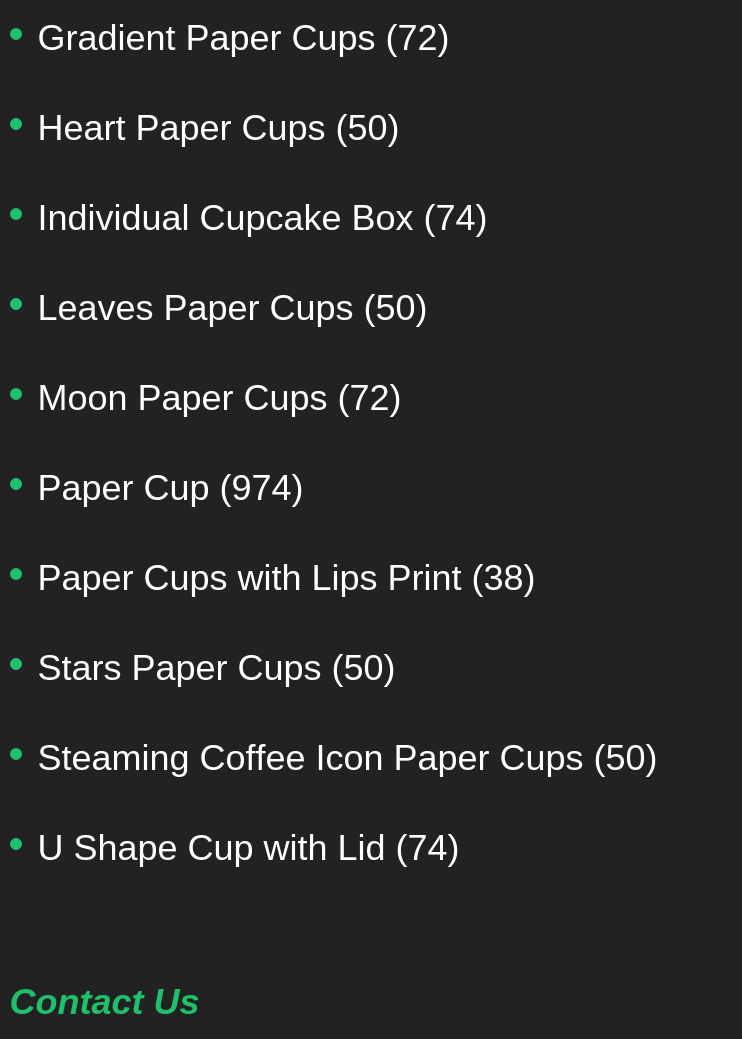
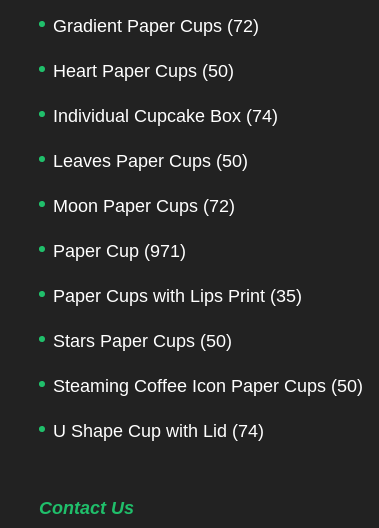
[38,468,304,508] Paper Cup (974) -> [53,241,186,261] Paper Cup (971)
[38,558,536,598] Paper Cups with Lips Print (38) -> [53,286,302,306] Paper Cups with Lips Print (35)

